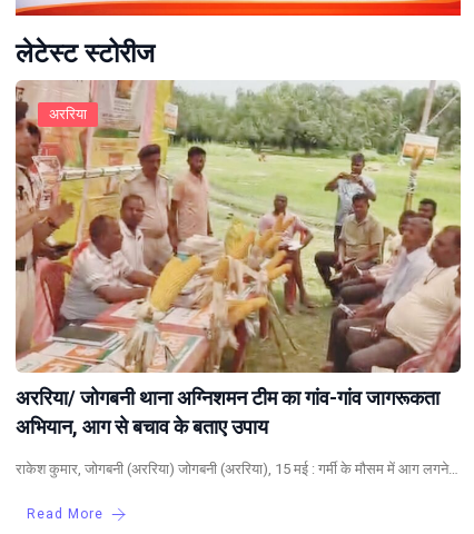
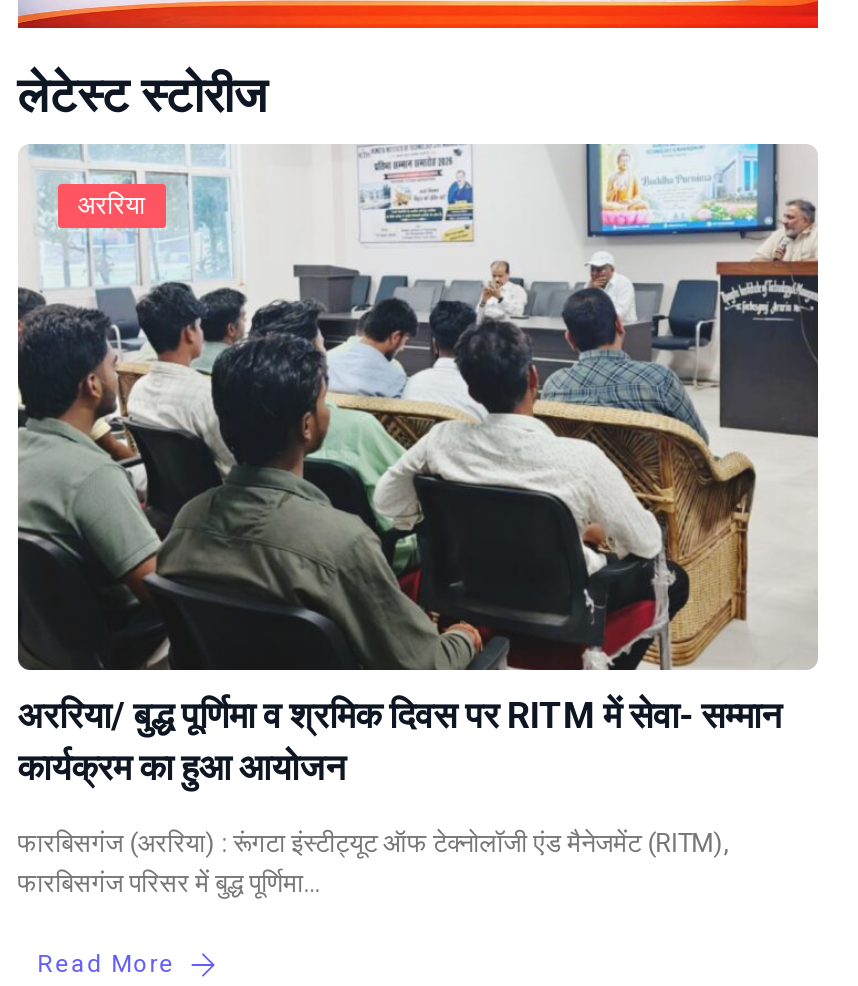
[14,79,462,438] [image] | अररिया/ जोगबनी थाना अग्निशमन टीम का गांव-गांव जागरूकता | अभियान, आग से बचाव के बताए उपाय -> [16,142,820,787] [image] | अररिया/ बुद्ध पूर्णिमा व श्रमिक दिवस पर RITM में सेवा- सम्मान | कार्यक्रम का हुआ आयोजन
[15,460,458,477] राकेश कुमार, जोगबनी (अररिया) जोगबनी (अररिया), 15 मई : गर्मी के मौसम में आग लगने… -> [17,827,729,897] फारबिसगंज (अररिया) : रूंगटा इंस्टीट्यूट ऑफ टेक्नोलॉजी एंड मैनेजमेंट (RITM), | फारबिसगंज परिसर में बुद्ध पूर्णिमा…

